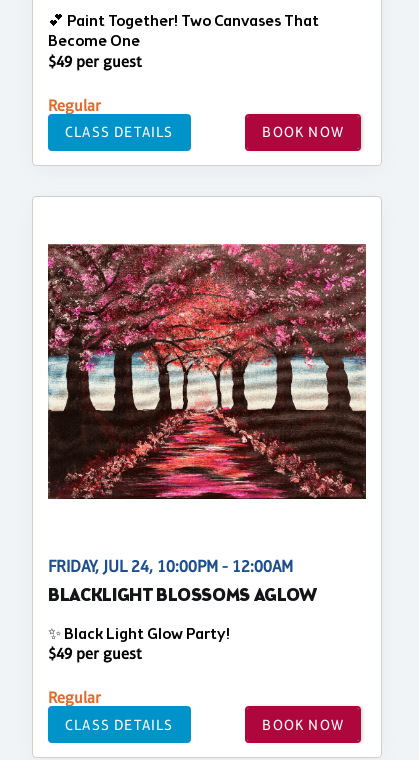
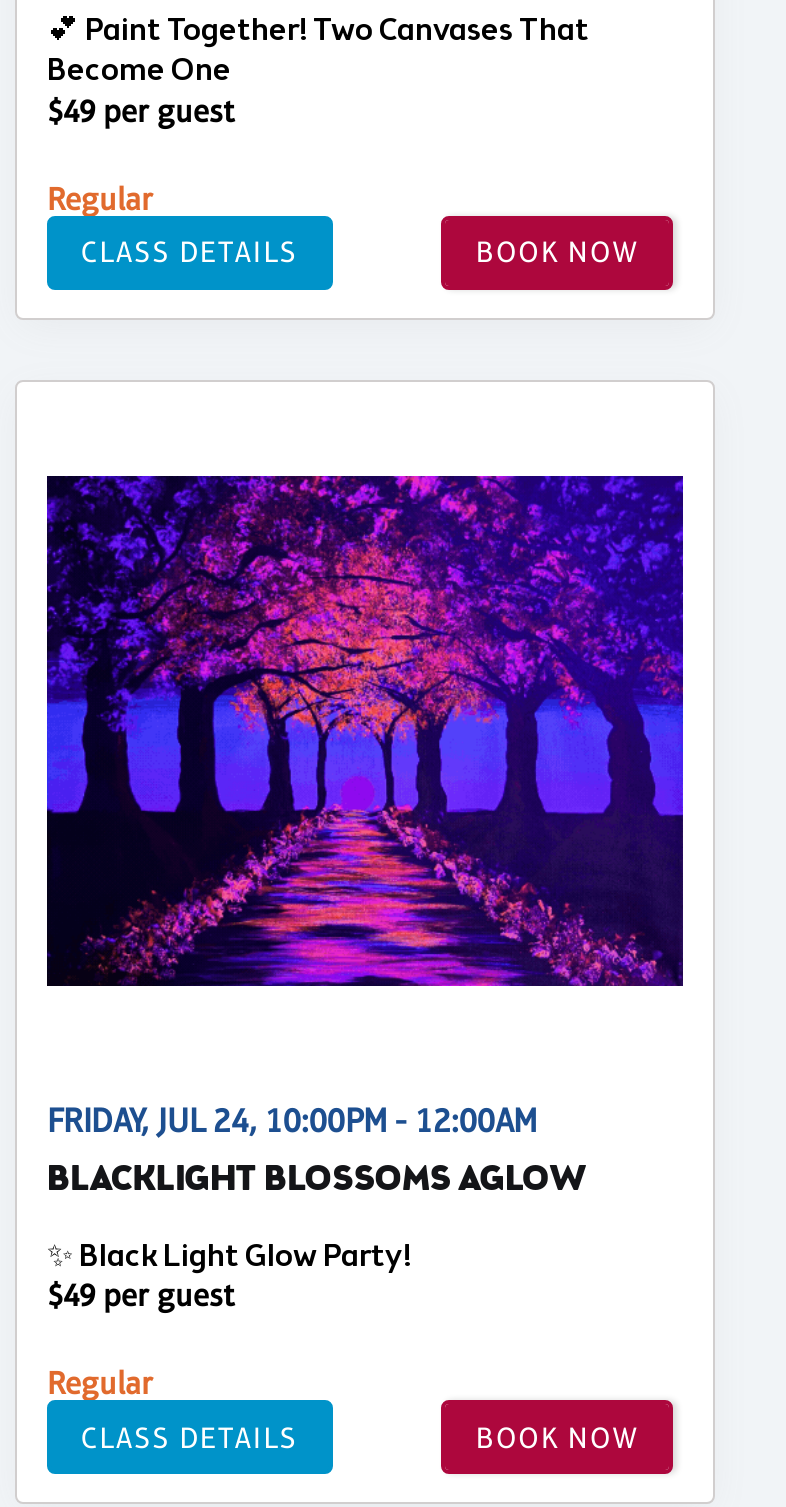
[47,243,367,500] [image] -> [45,474,685,988] [image]

